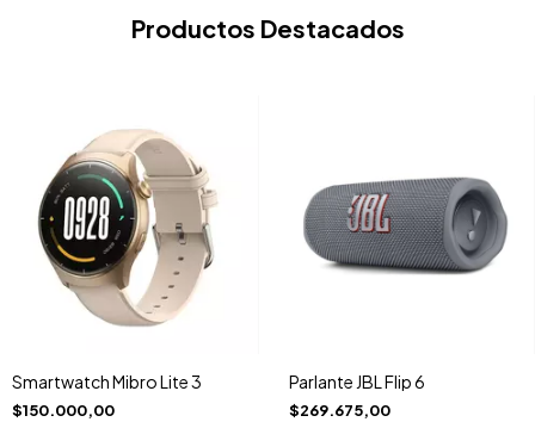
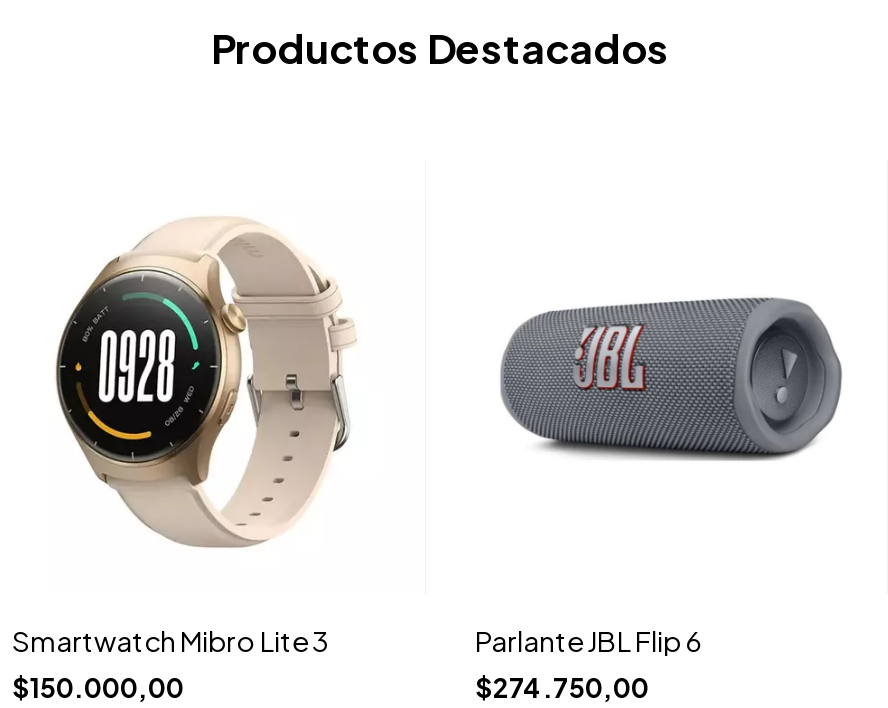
[288,400,390,419] $269.675,00 -> [475,671,649,703] $274.750,00

